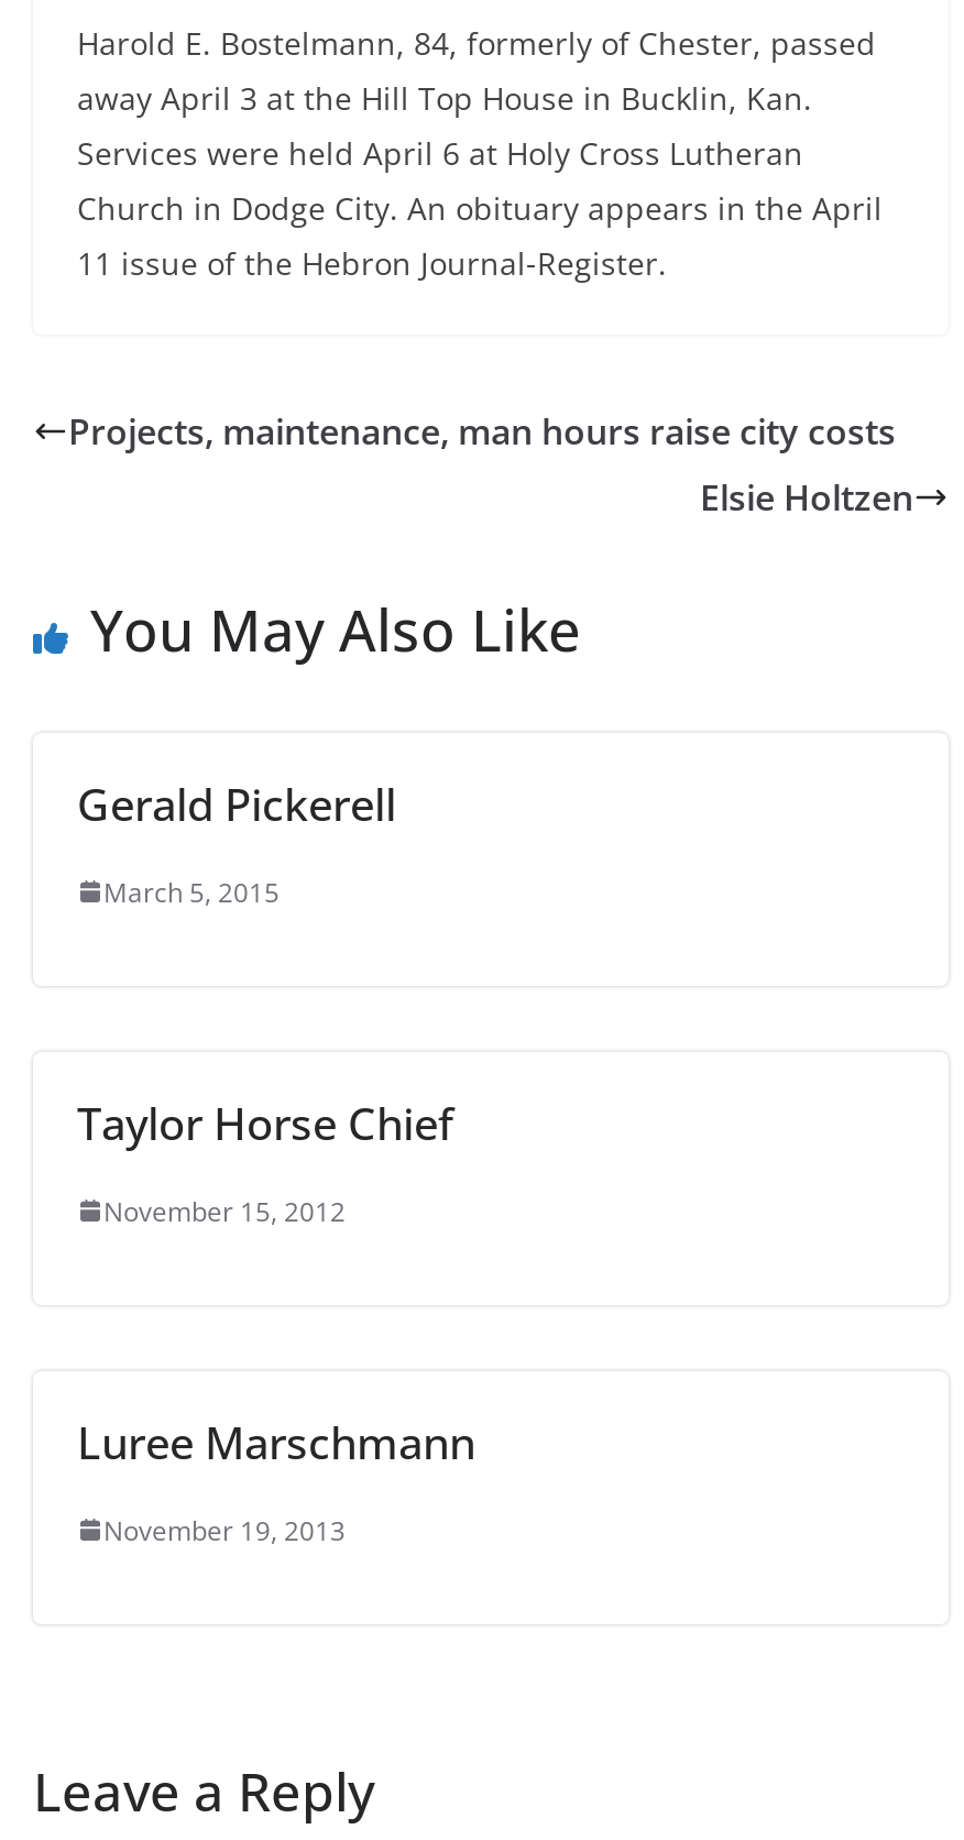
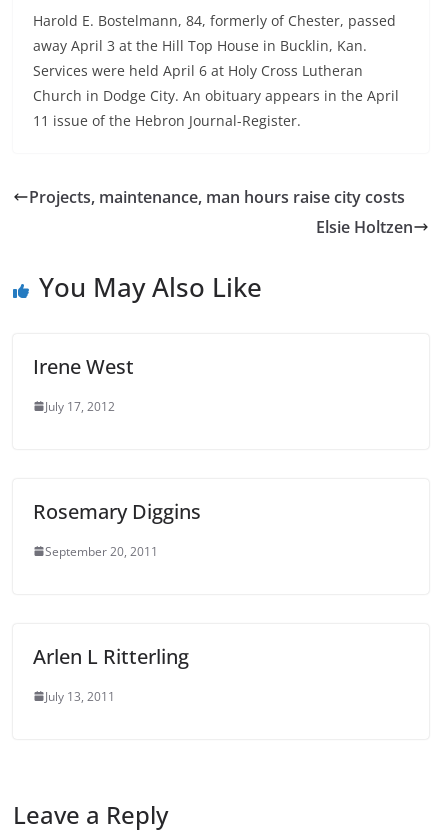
[77,774,396,834] Gerald Pickerell -> [33,353,134,380] Irene West
[103,873,280,911] March 5, 2015 -> [45,398,115,415] July 17, 2012
[77,1093,453,1153] Taylor Horse Chief -> [33,498,201,525] Rosemary Diggins
[103,1192,346,1230] November 15, 2012 -> [45,543,158,560] September 20, 2011
[77,1413,475,1472] Luree Marschmann -> [33,643,189,670] Arlen L Ritterling
[103,1512,346,1549] November 19, 2013 -> [45,688,115,705] July 13, 2011

